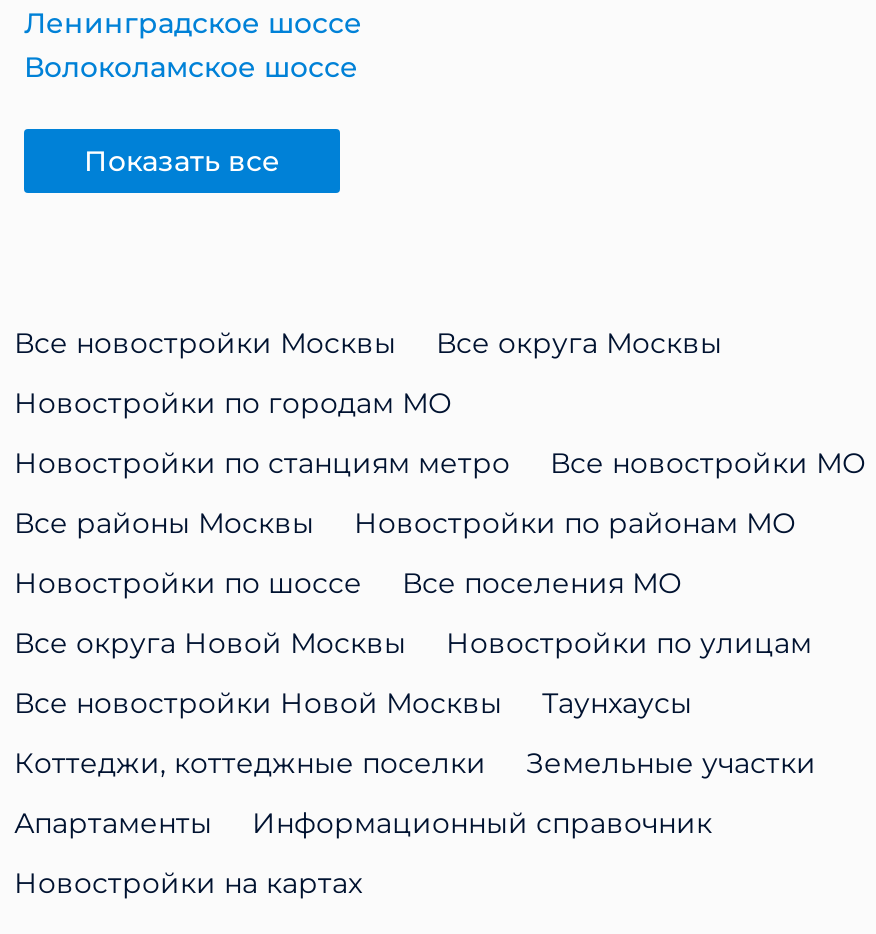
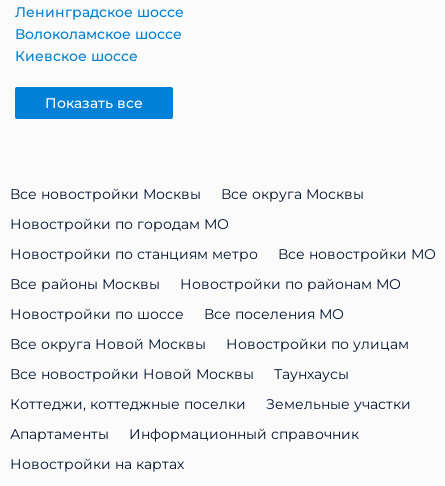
none -> [15,47,138,65] Киевское шоссе

